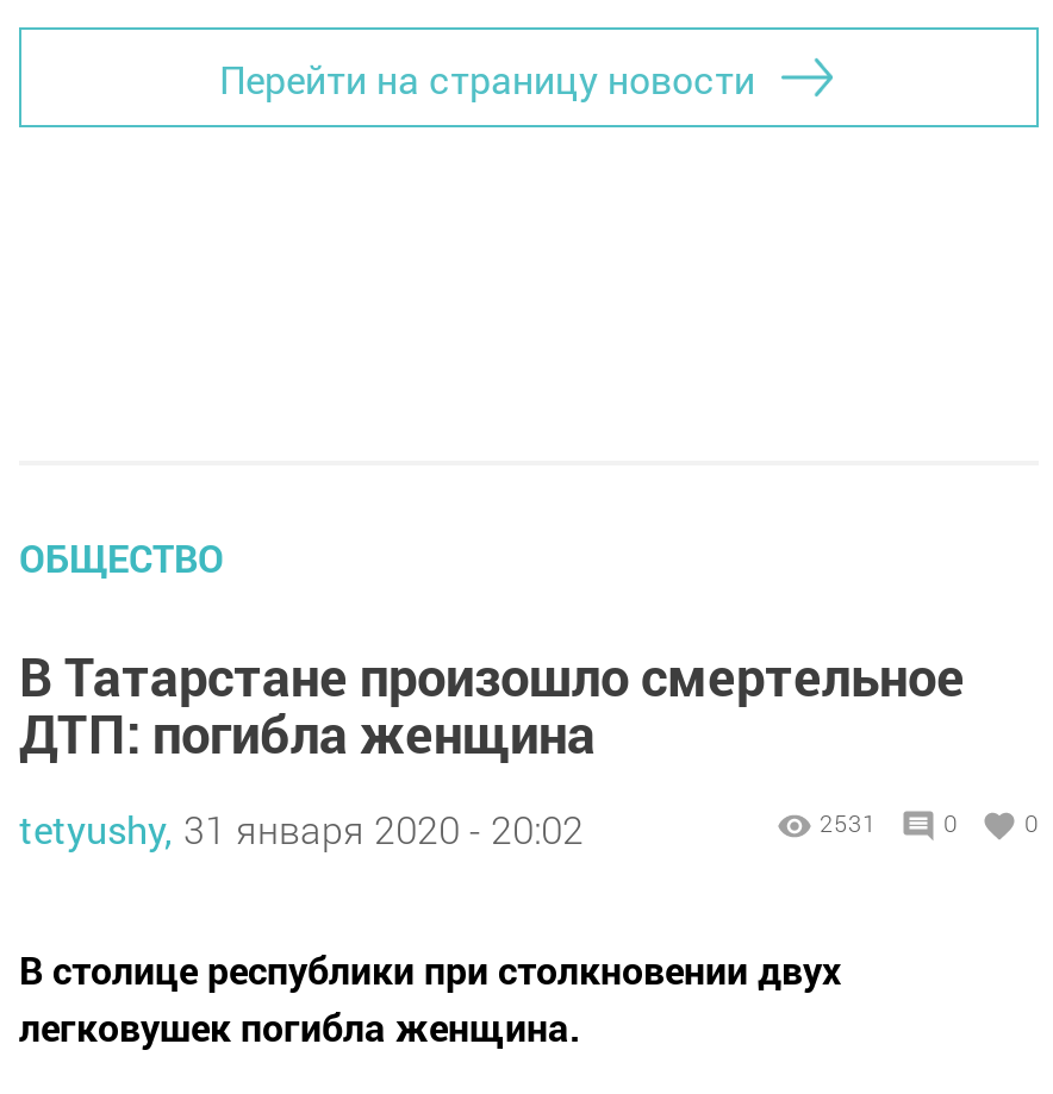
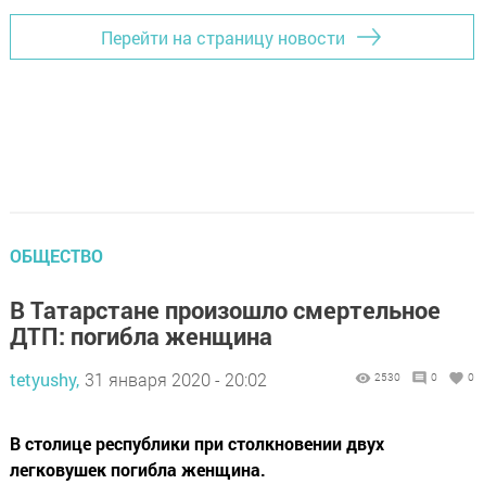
[820,809,877,840] 2531 -> [374,370,400,384] 2530

